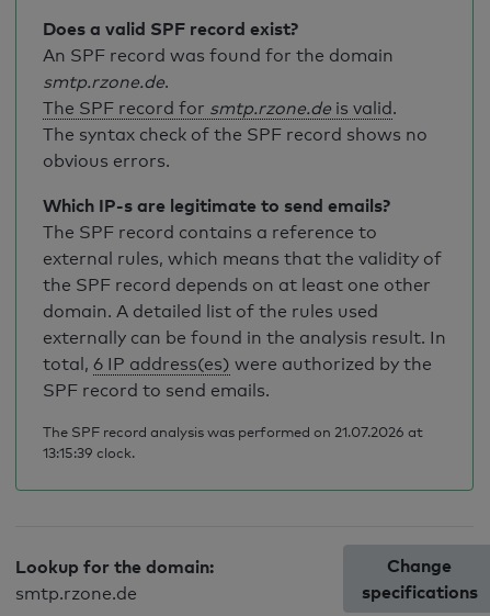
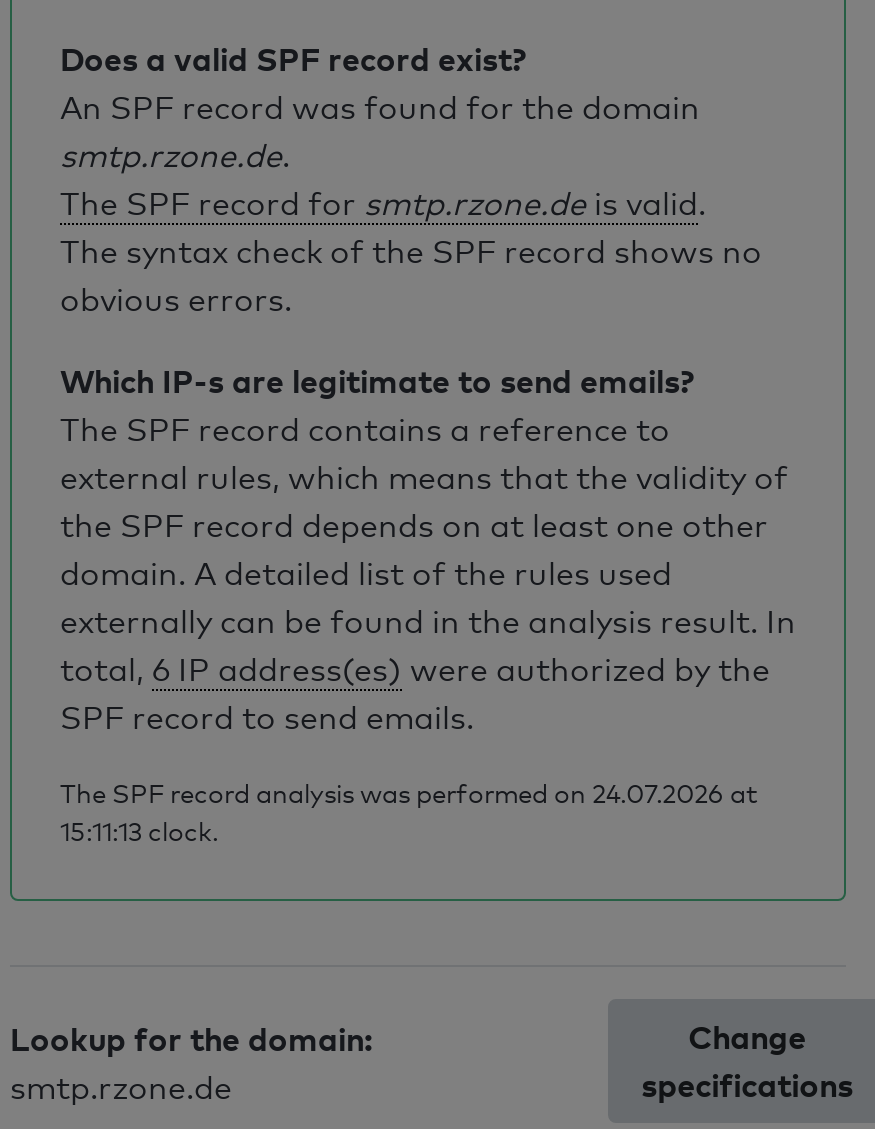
[43,423,423,440] The SPF record analysis was performed on 21.07.2026 at -> [60,777,758,809] The SPF record analysis was performed on 24.07.2026 at
[43,444,135,461] 13:15:39 clock. -> [60,815,218,847] 15:11:13 clock.

